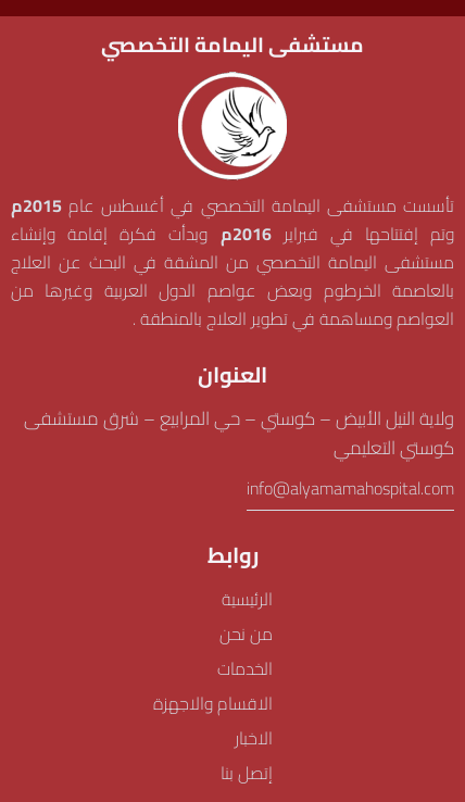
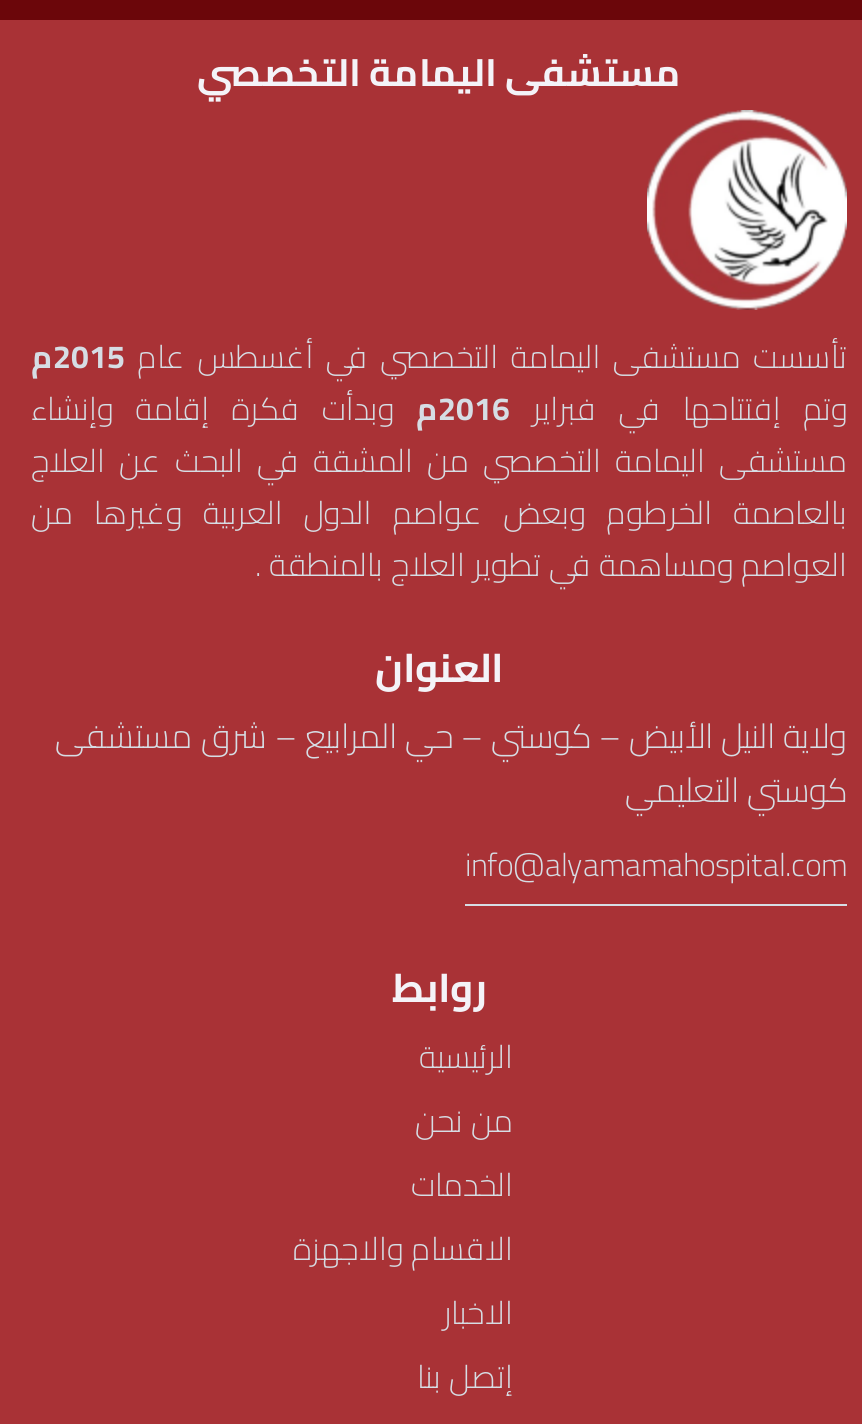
none -> [645,108,849,310] [image]
[177,71,288,180] [image] -> none

